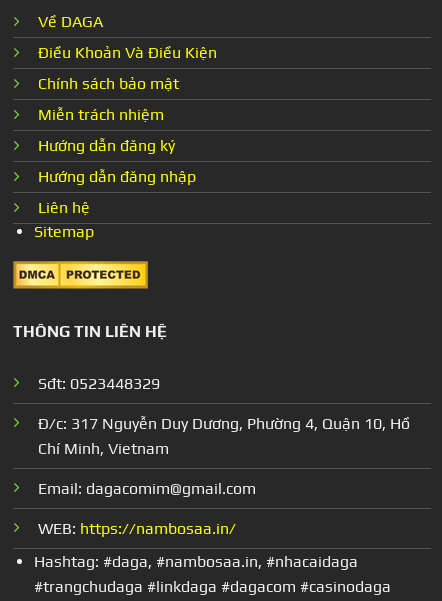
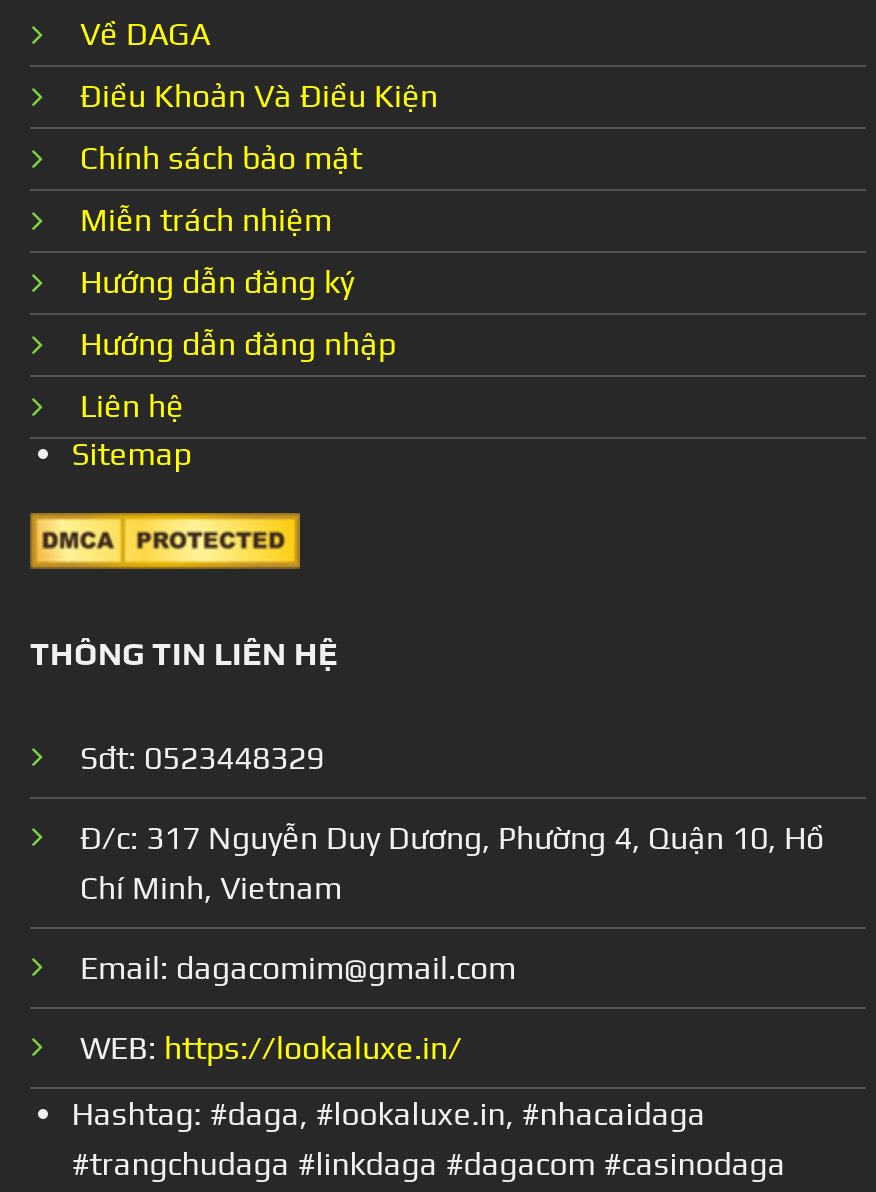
[38,519,236,538] WEB: https://nambosaa.in/ -> [80,1030,462,1068] WEB: https://lookaluxe.in/
[34,552,358,571] Hashtag: #daga, #nambosaa.in, #nhacaidaga -> [72,1096,706,1134] Hashtag: #daga, #lookaluxe.in, #nhacaidaga

